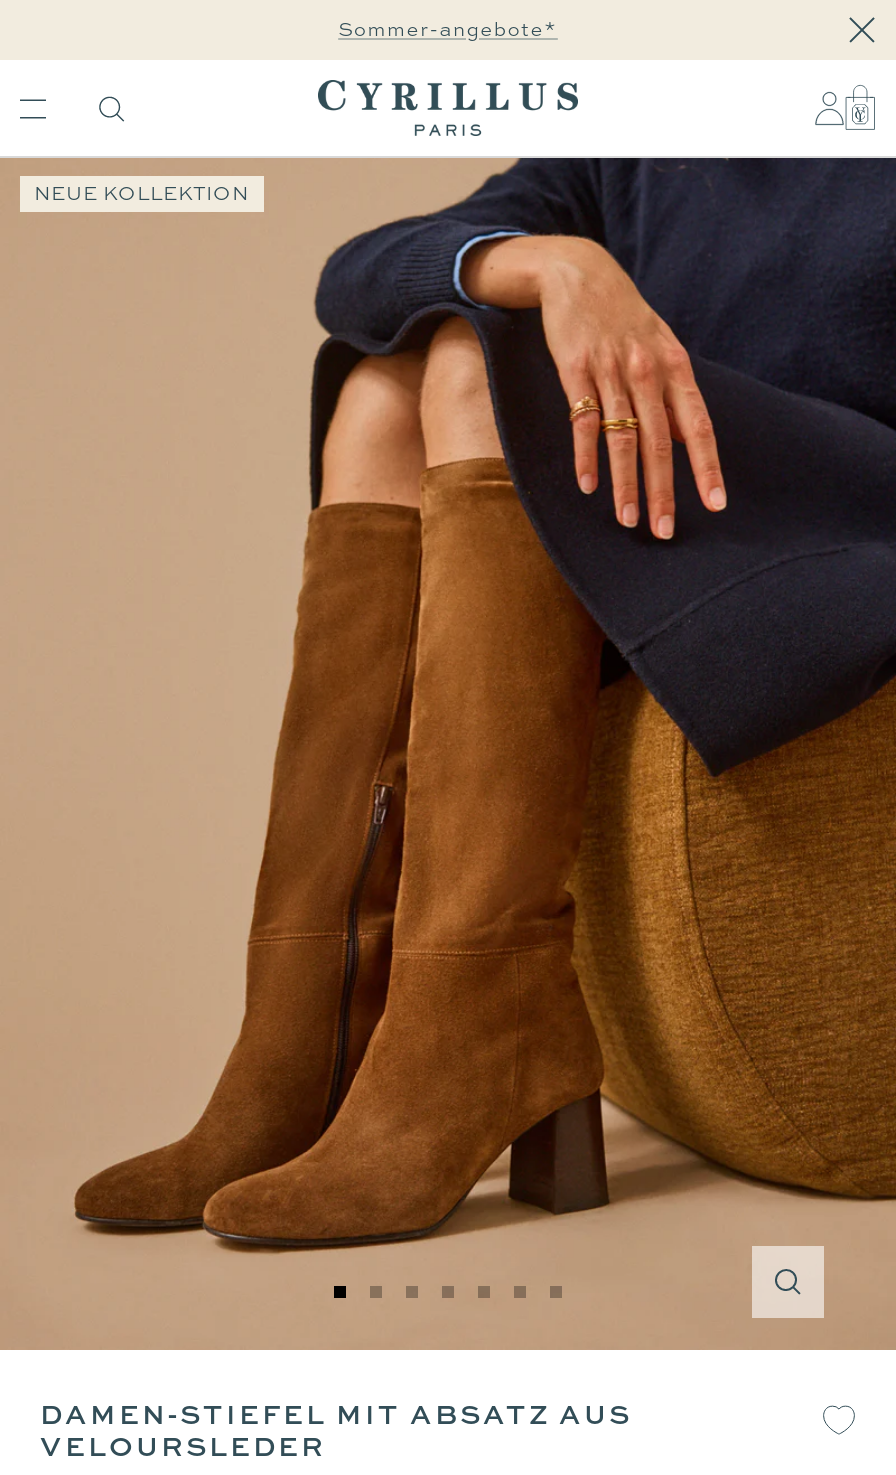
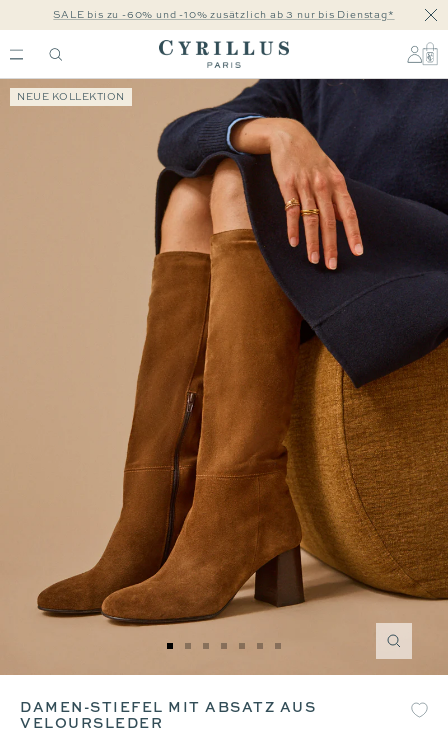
[338,16,558,42] Sommer-angebote* -> [53,8,395,21] SALE bis zu -60% und -10% zusätzlich ab 3 nur bis Dienstag*

